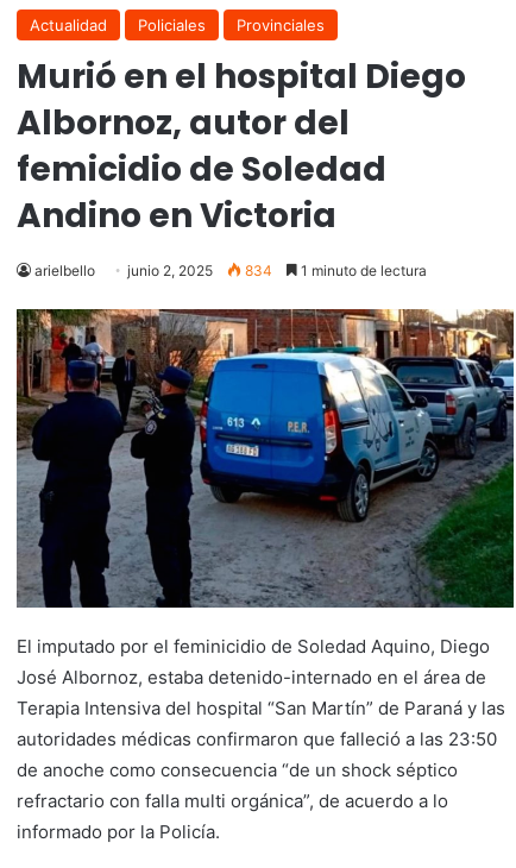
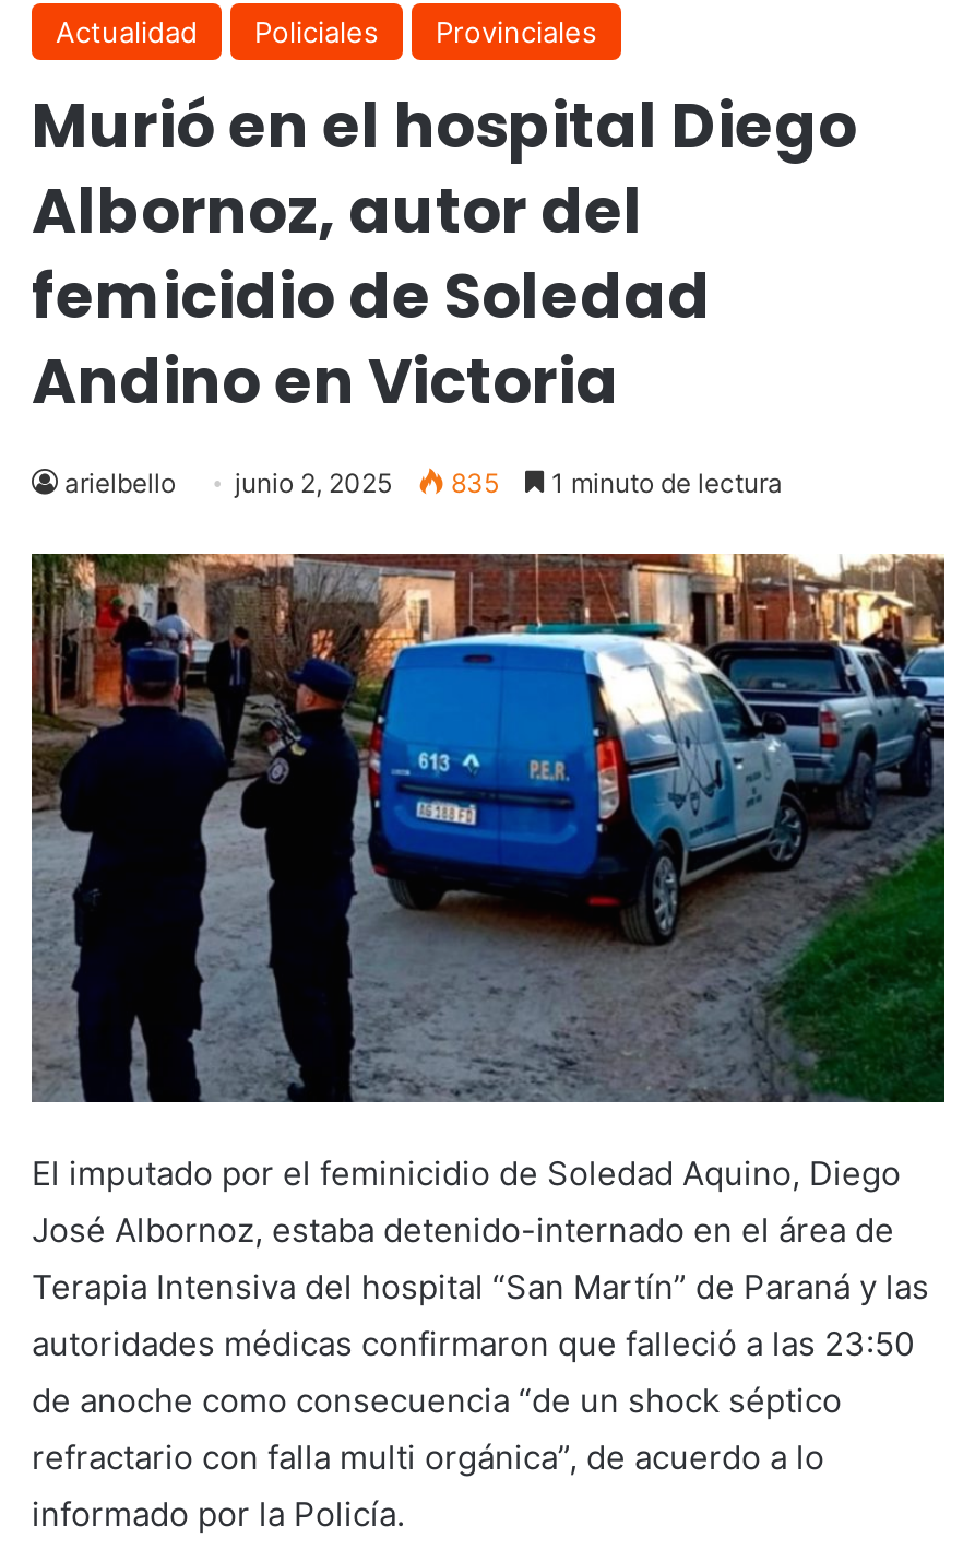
[34,261,427,279] arielbello junio 2, 2025 834 1 minuto de lectura -> [64,465,783,498] arielbello junio 2, 2025 835 1 minuto de lectura

